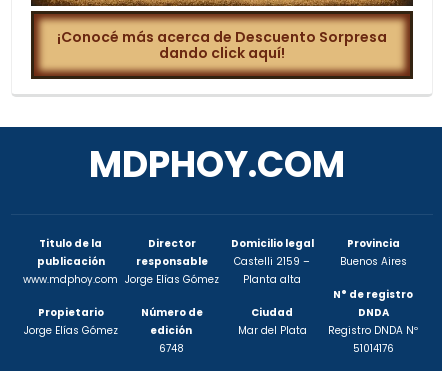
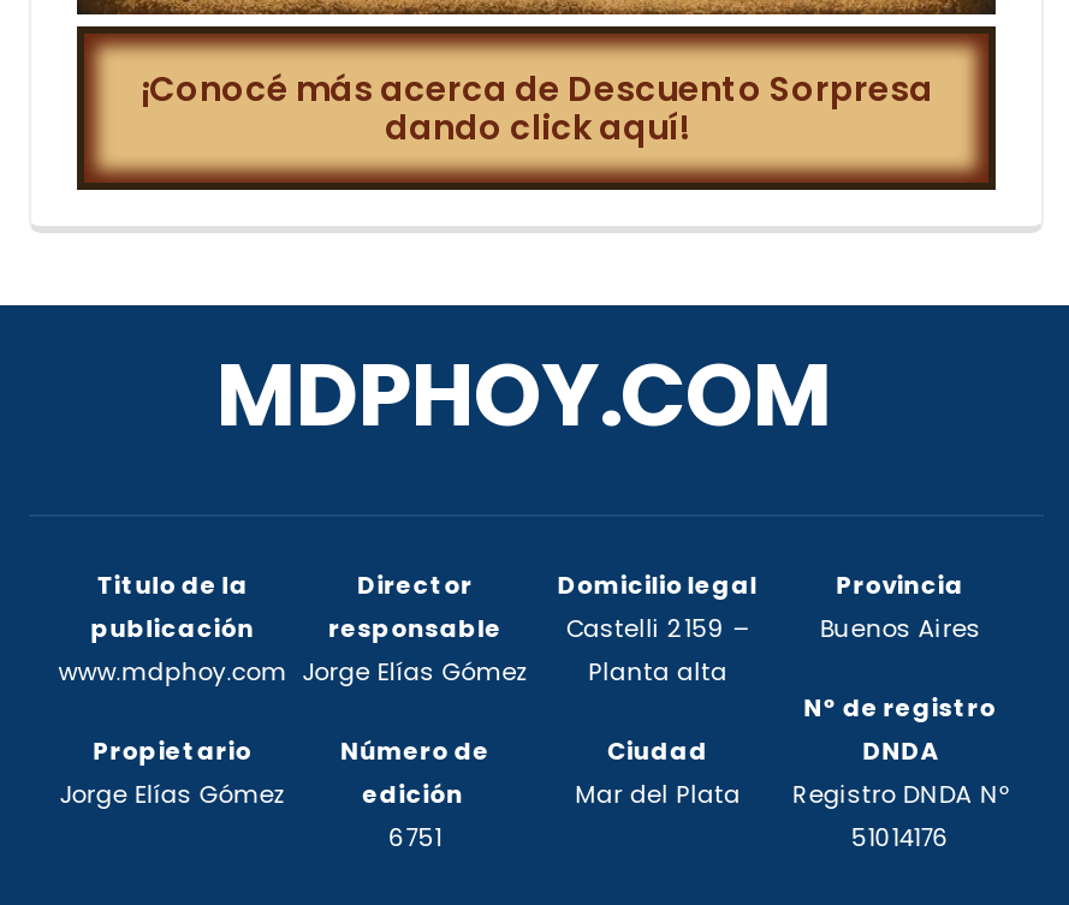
[159,341,184,356] 6748 -> [389,820,442,856] 6751

